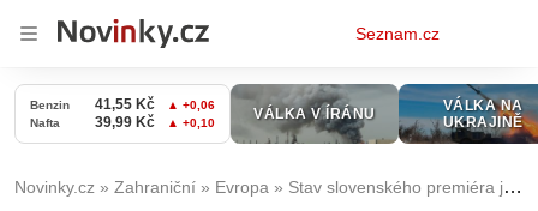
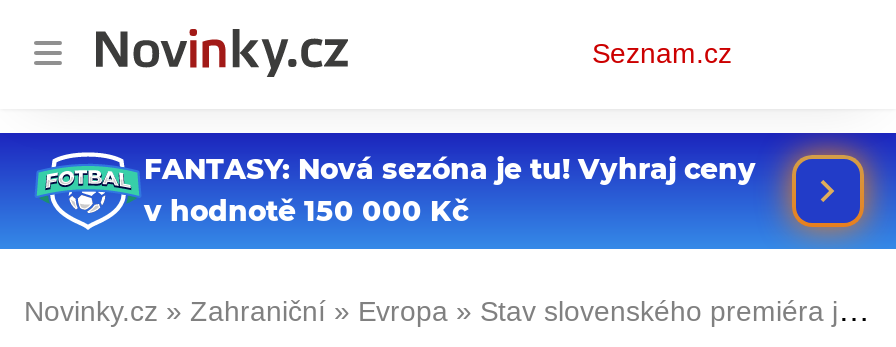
[4,82,534,150] [image] -> [6,131,890,251] [image]

